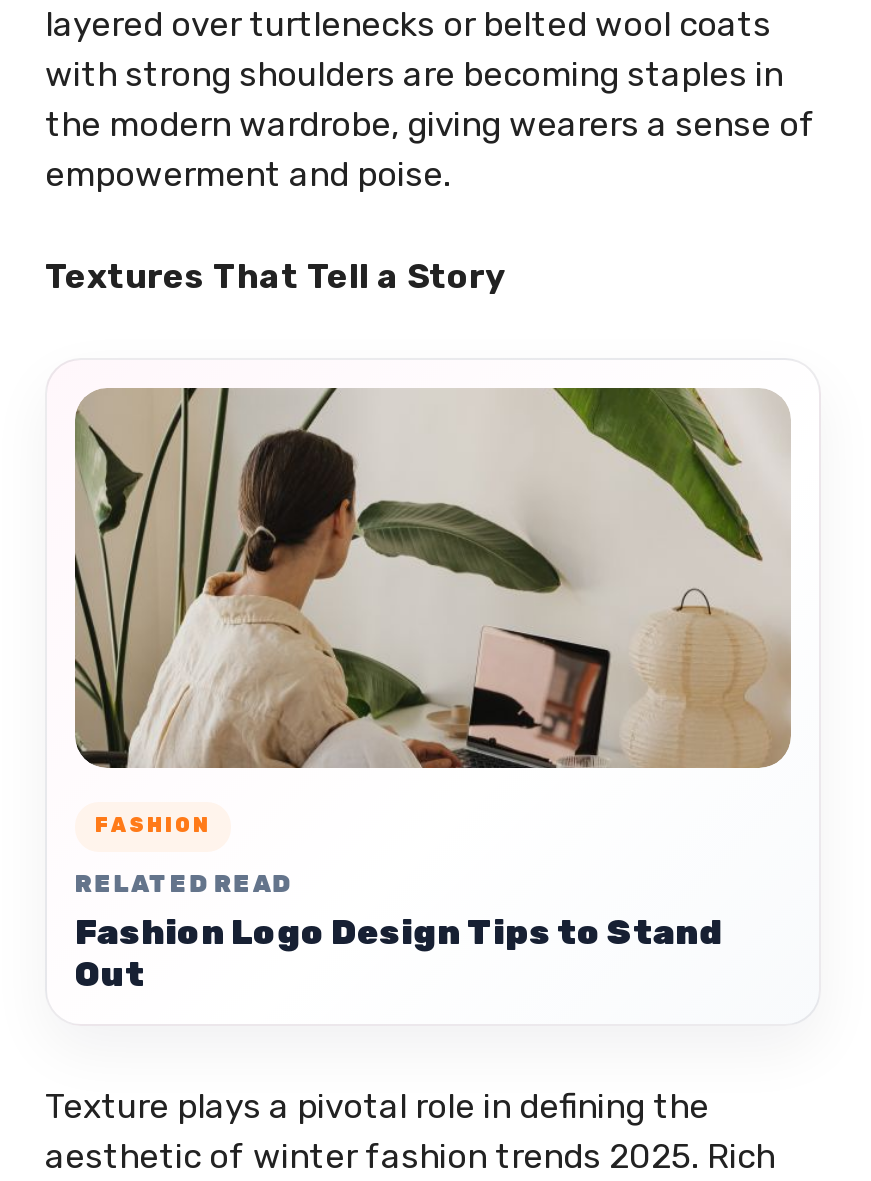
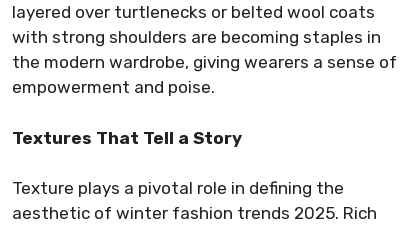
[73,386,793,993] [image] | FASHION | RELATED READ | Fashion Logo Design Tips to Stand | Out -> none

